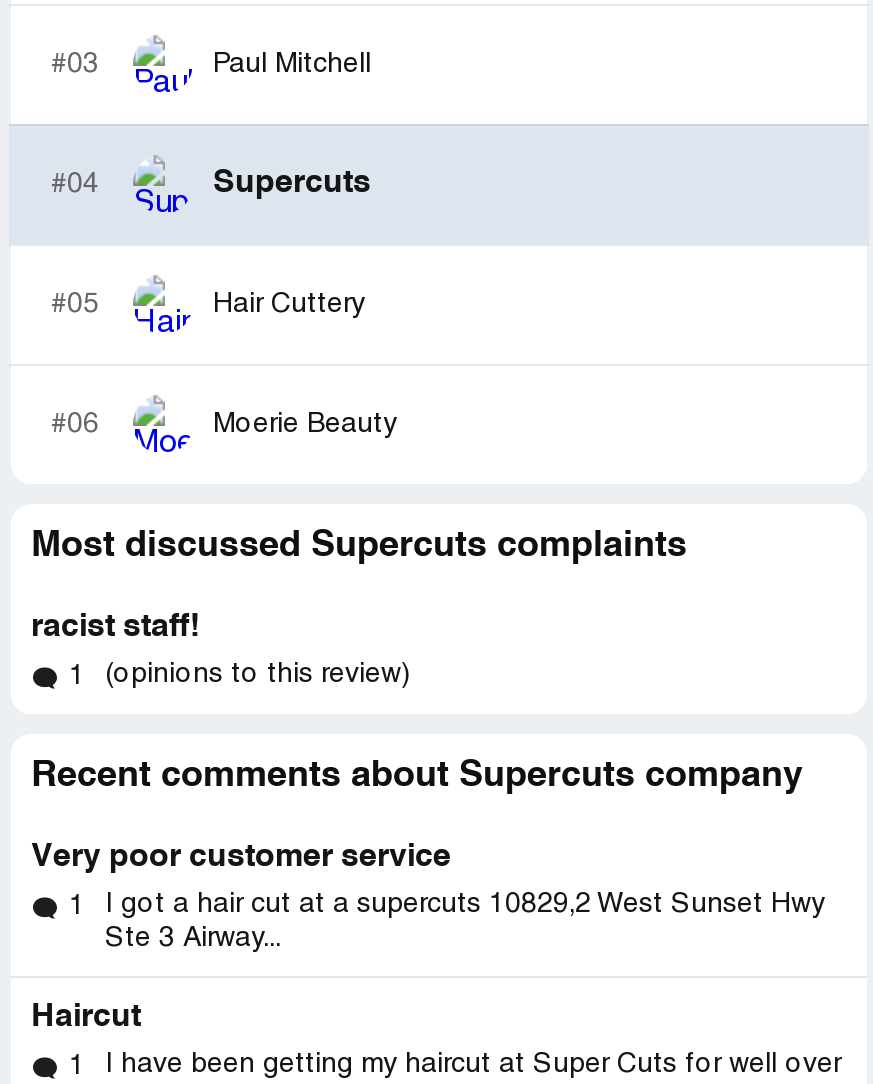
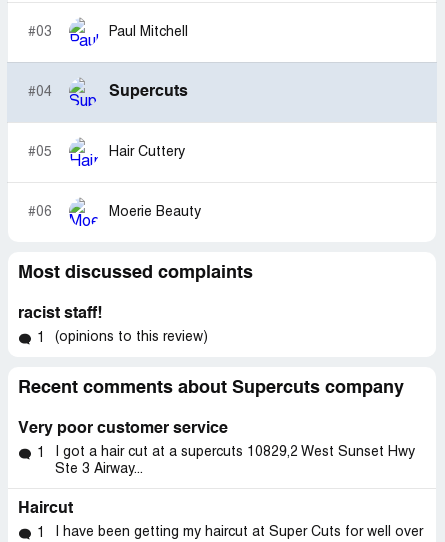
[31,528,687,564] Most discussed Supercuts complaints -> [18,264,253,282] Most discussed complaints

